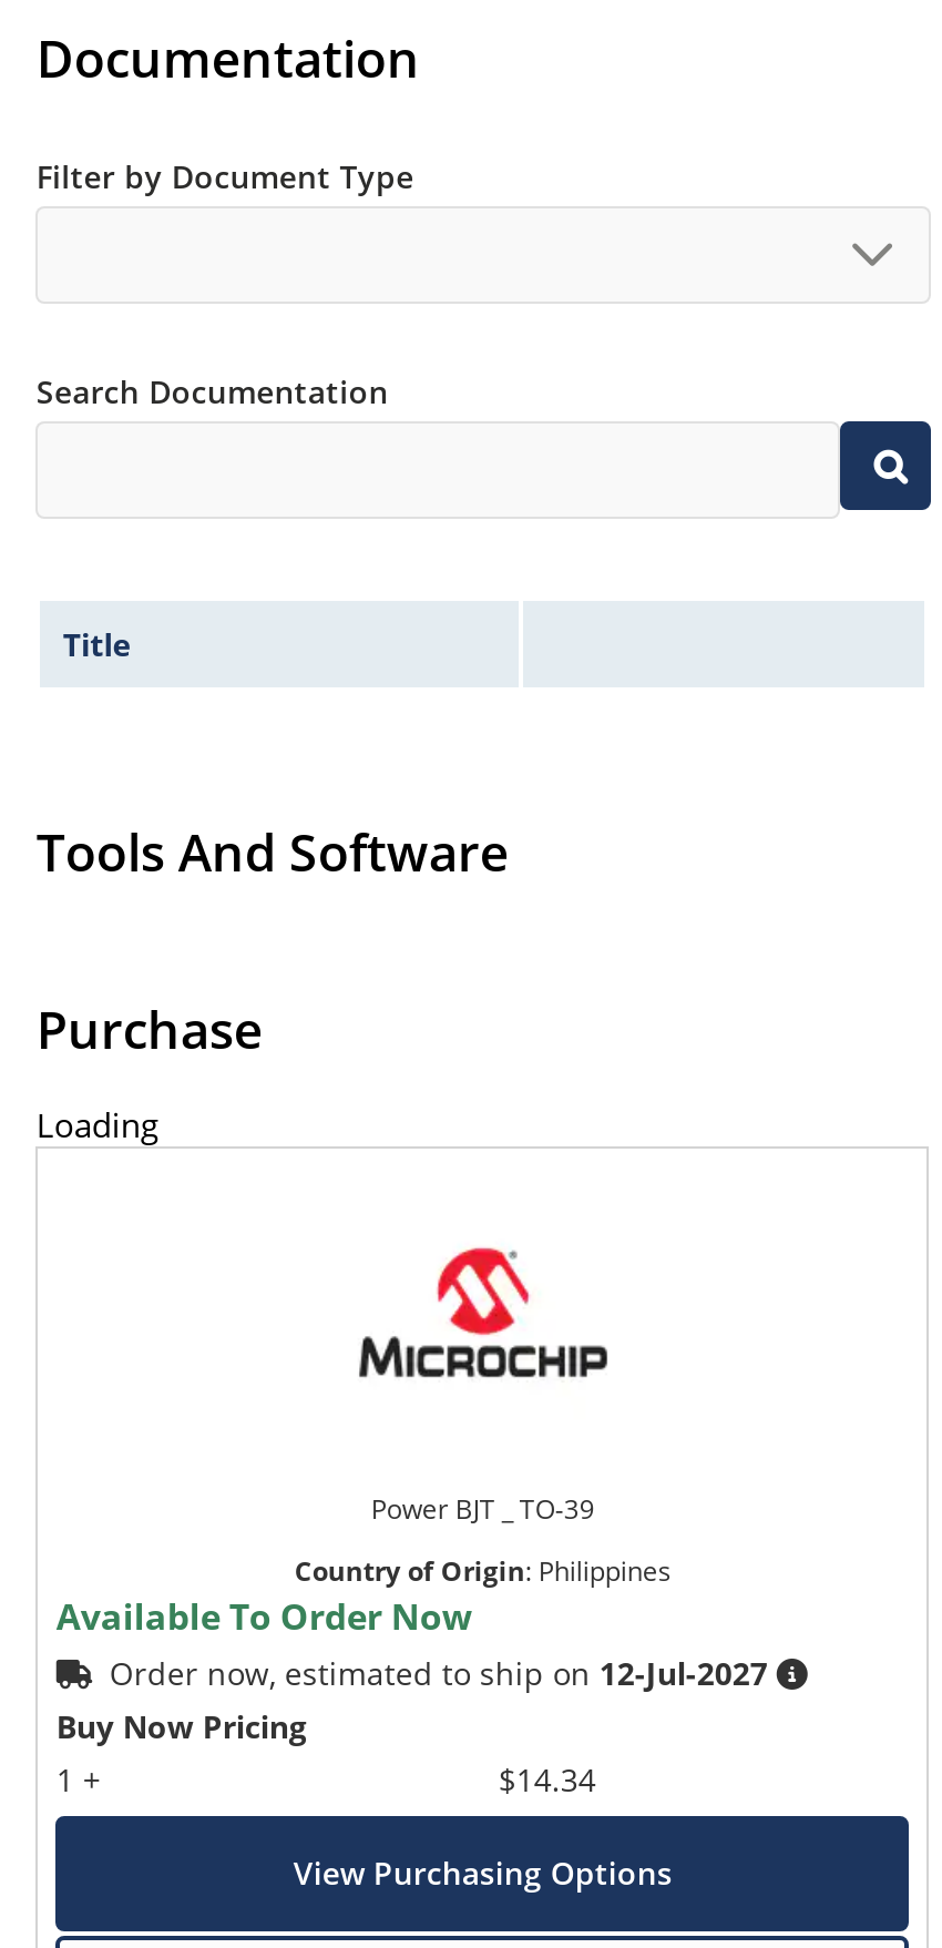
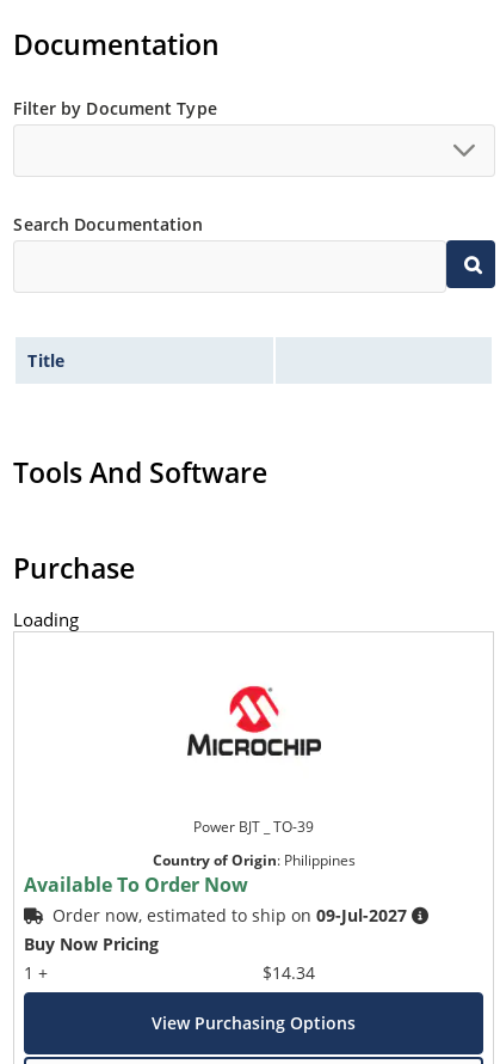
[109,1652,768,1695] Order now, estimated to ship on 12-Jul-2027 -> [53,904,407,927] Order now, estimated to ship on 09-Jul-2027

